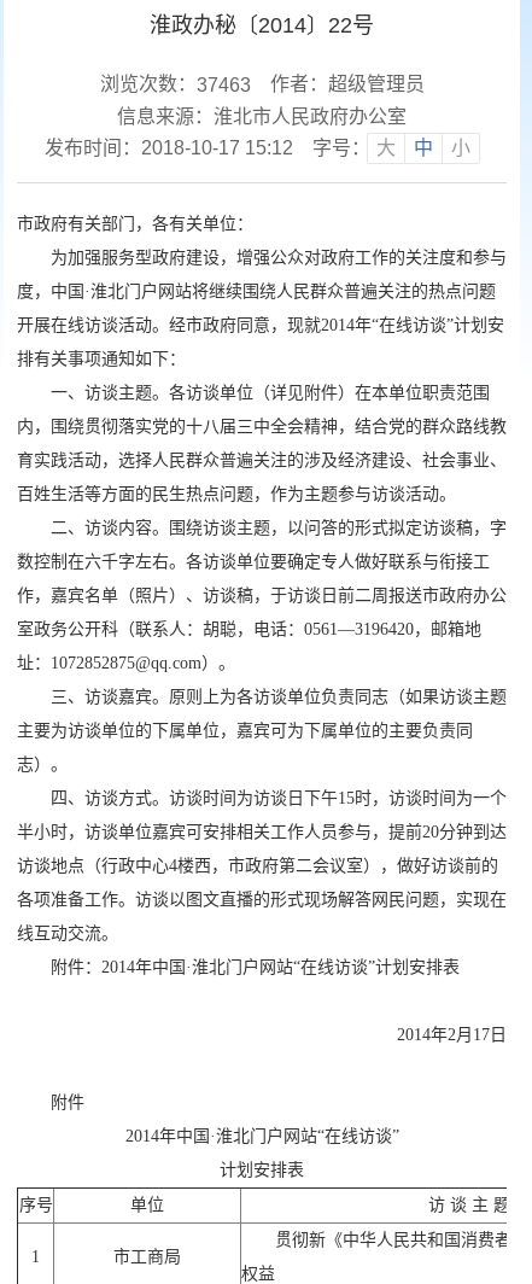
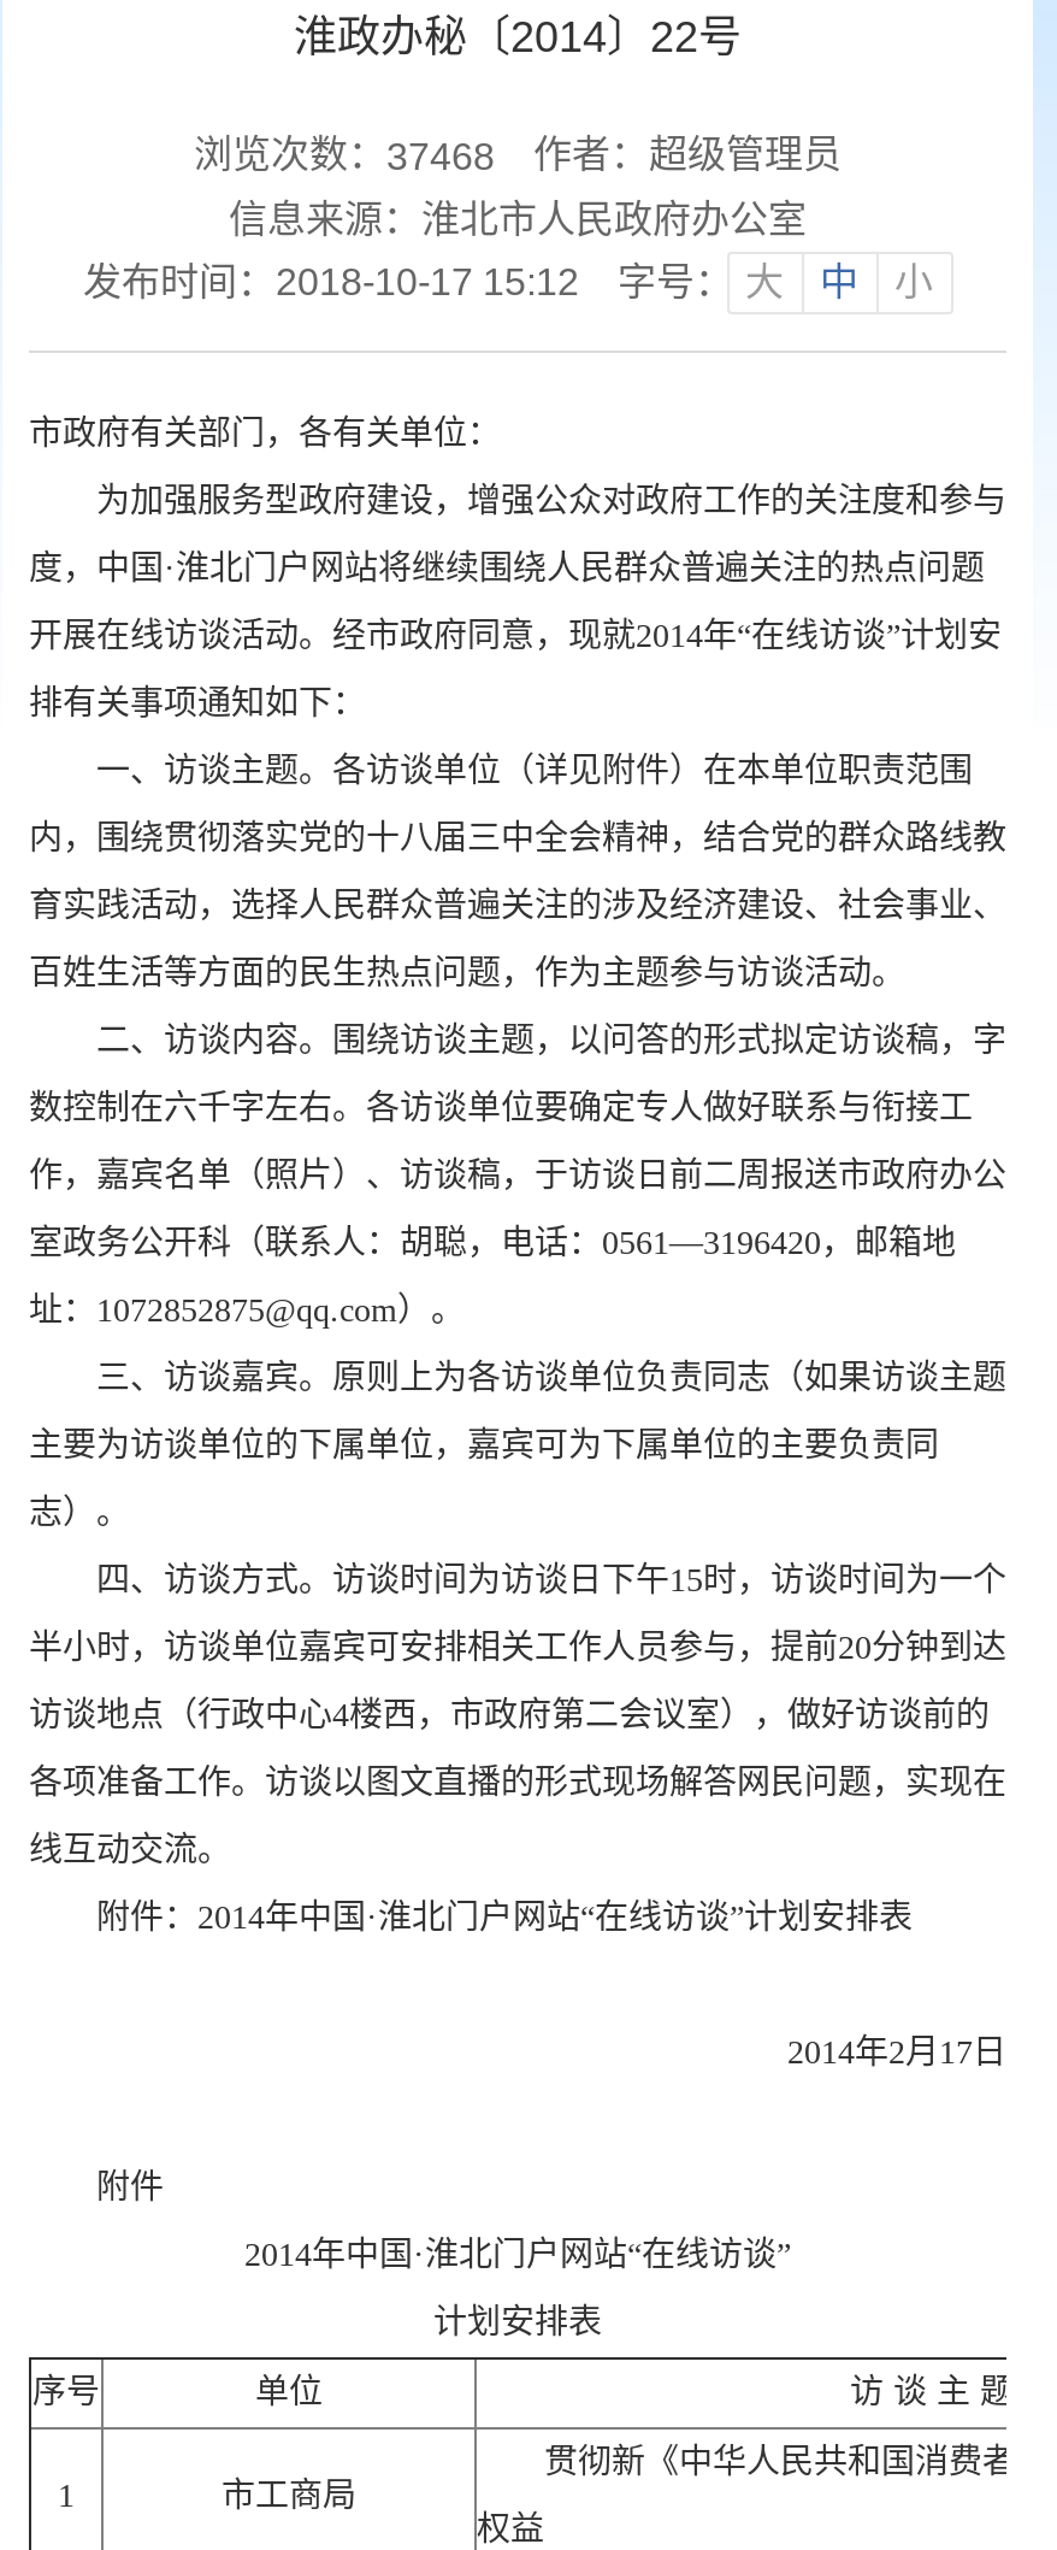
[100,74,424,95] 浏览次数：37463 作者：超级管理员 -> [194,134,842,177] 浏览次数：37468 作者：超级管理员

